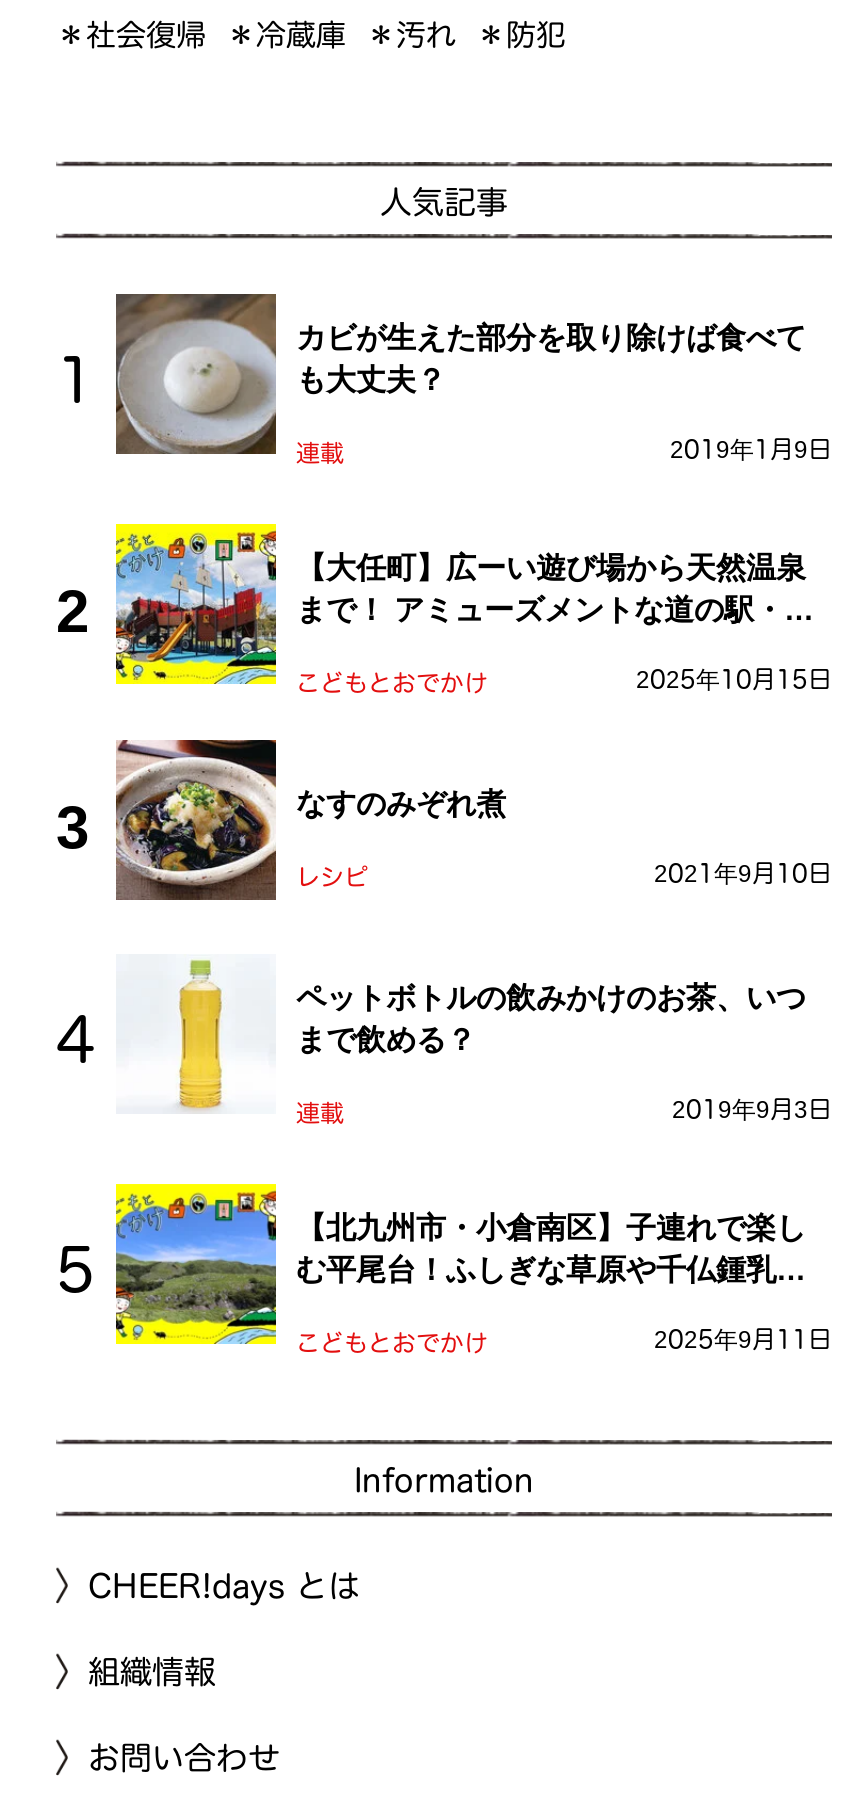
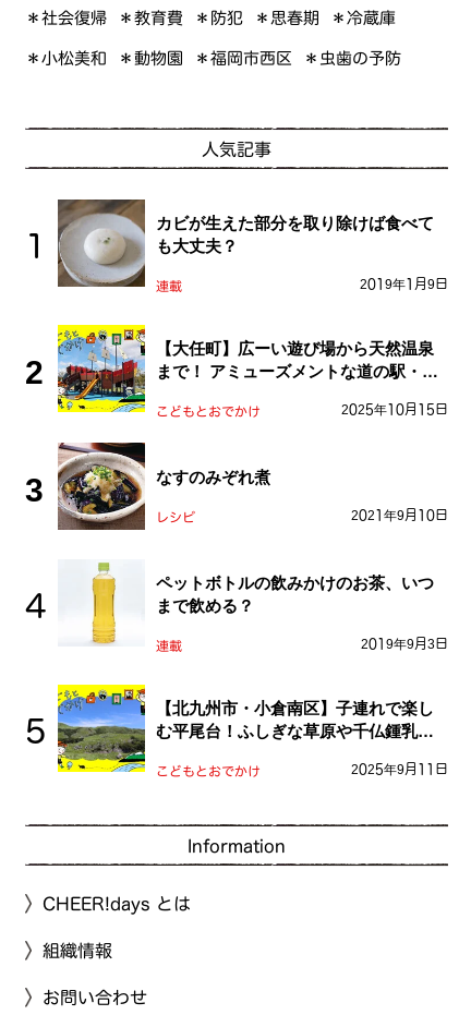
[226,20,456,50] ＊冷蔵庫 | ＊汚れ -> [118,10,183,26] ＊教育費
none -> [25,10,401,66] ＊思春期 | ＊冷蔵庫 | ＊小松美和 | ＊動物園 | ＊福岡市西区 | ＊虫歯の予防

